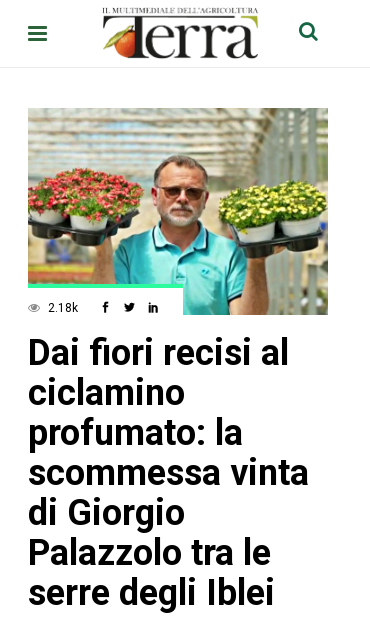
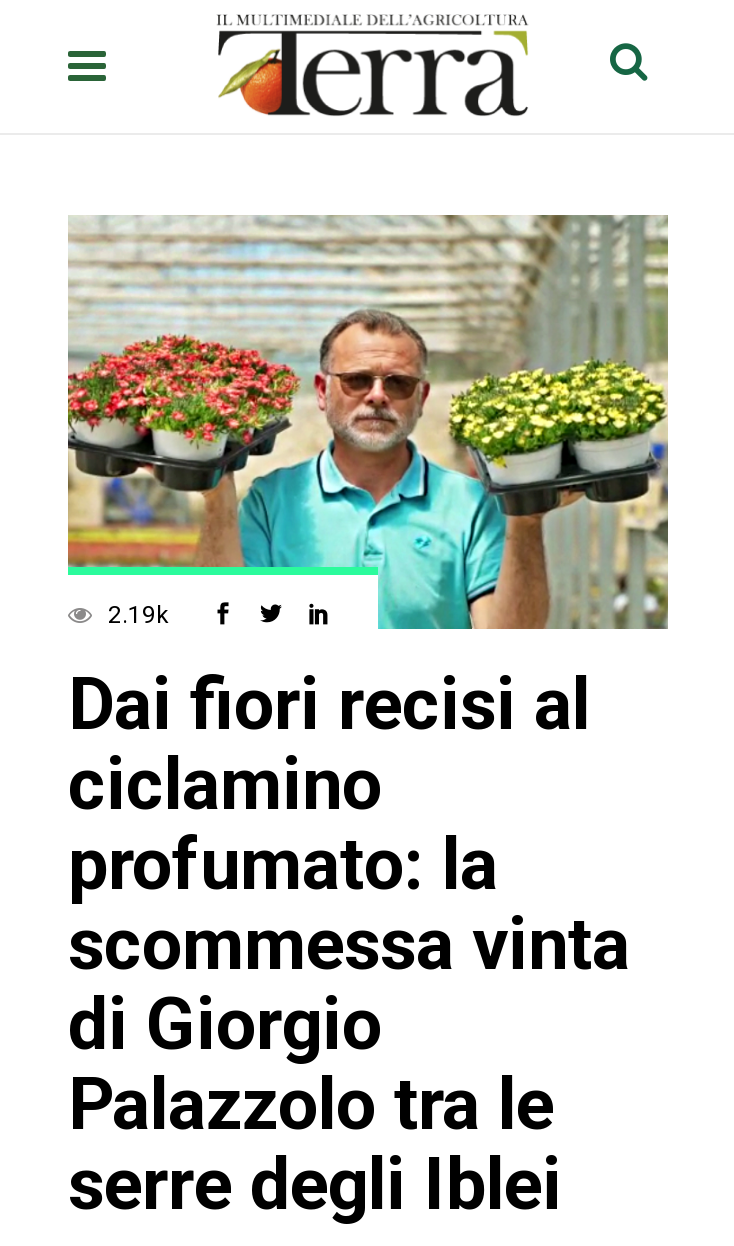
[48,301,78,315] 2.18k -> [108,601,168,629] 2.19k

